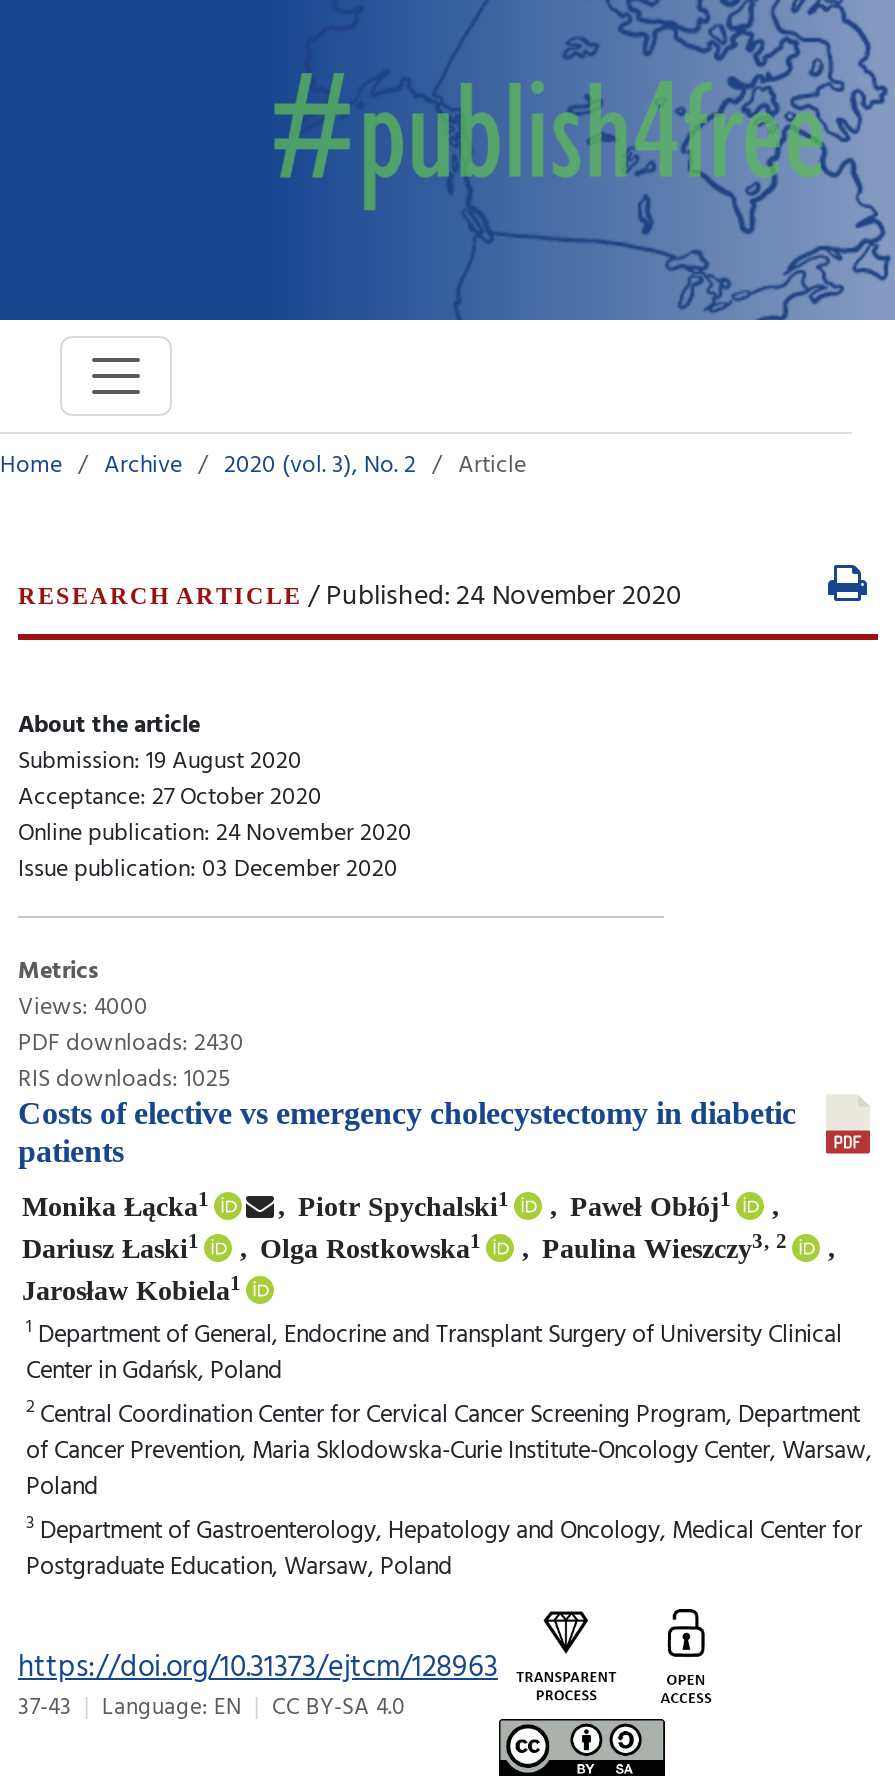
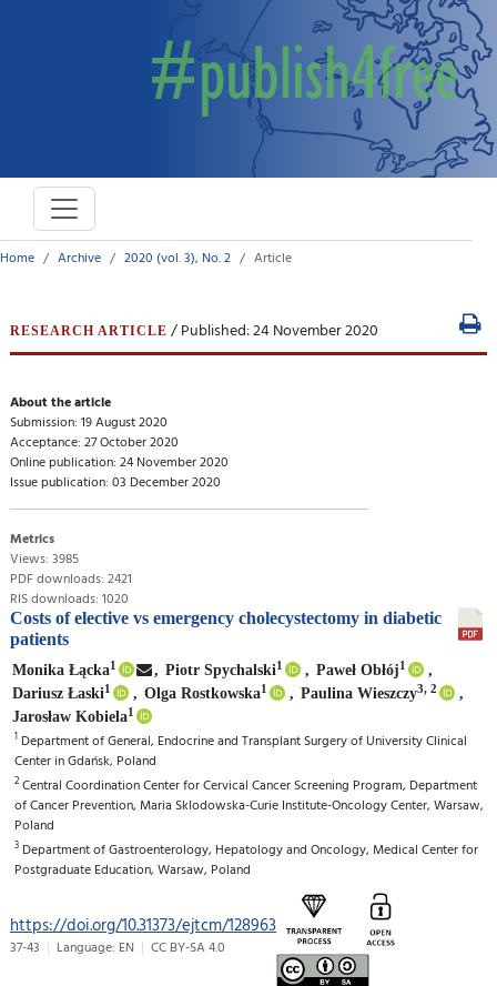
[18,986,148,1022] Views: 4000 -> [10,547,79,567] Views: 3985
[18,1022,244,1058] PDF downloads: 2430 -> [10,567,132,587] PDF downloads: 2421
[18,1058,230,1094] RIS downloads: 1025 -> [10,587,129,607] RIS downloads: 1020

